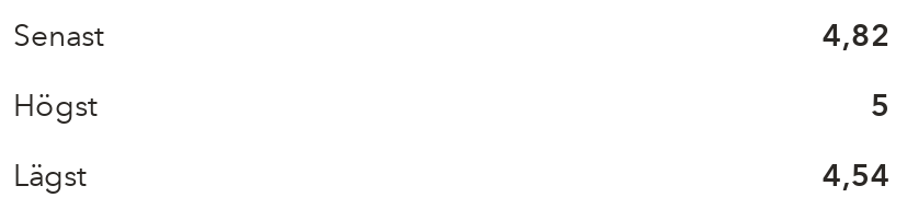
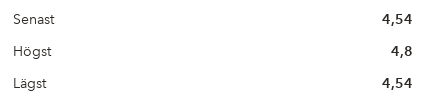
[823,18,891,55] 4,82 -> [382,11,413,28] 4,54
[871,88,891,125] 5 -> [391,43,413,60] 4,8

